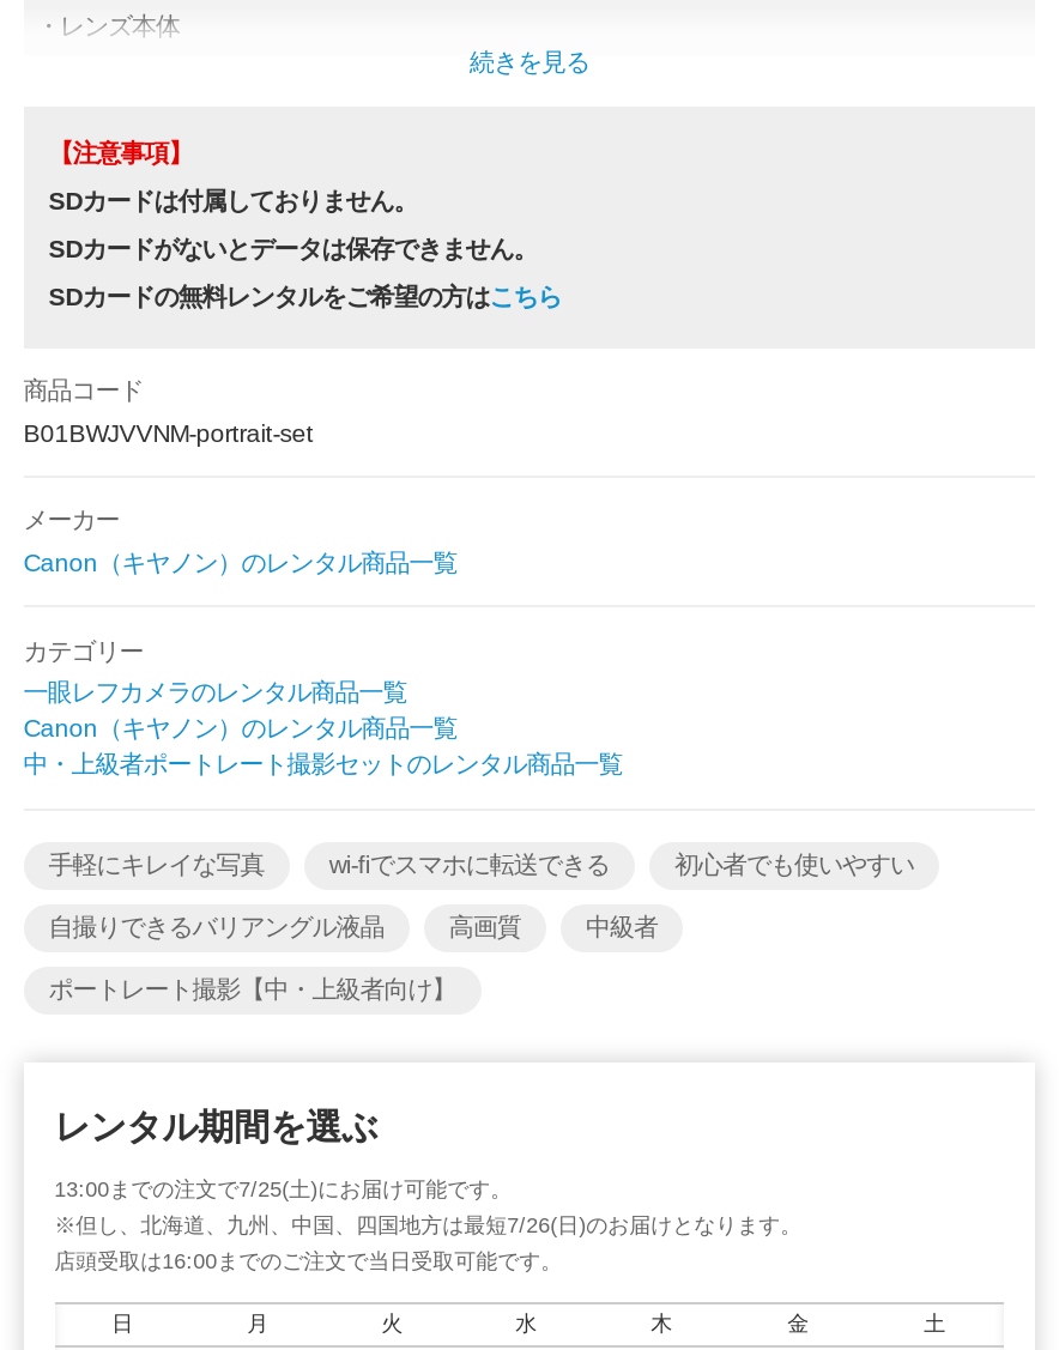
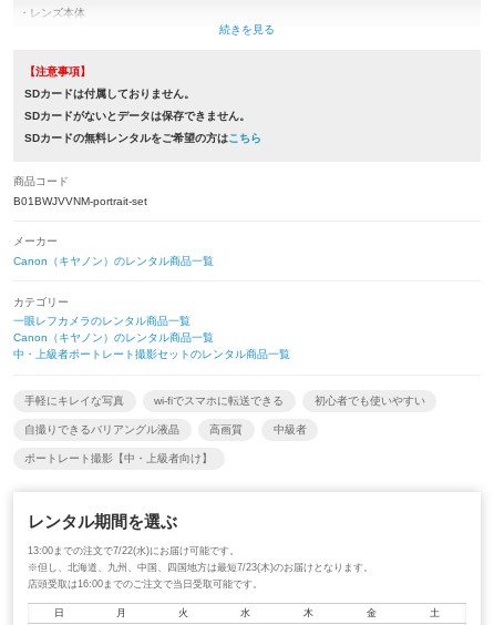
[54,1179,512,1203] 13:00までの注文で7/25(土)にお届け可能です。 -> [27,546,239,557] 13:00までの注文で7/22(水)にお届け可能です。
[54,1215,802,1239] ※但し、北海道、九州、中国、四国地方は最短7/26(日)のお届けとなります。 -> [27,562,373,573] ※但し、北海道、九州、中国、四国地方は最短7/23(木)のお届けとなります。

